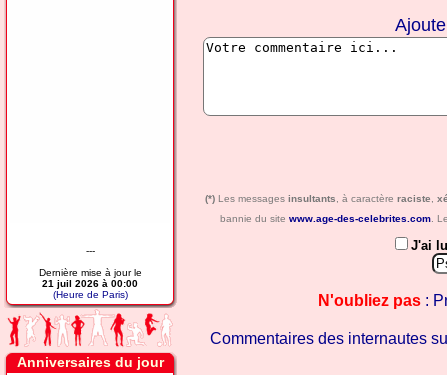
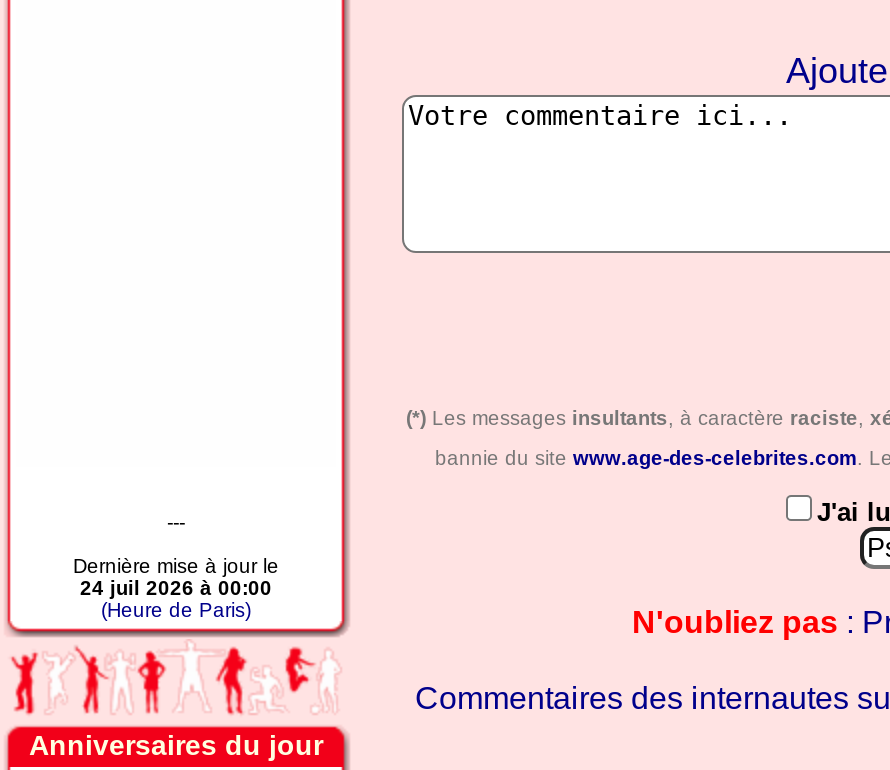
[42,278,138,289] 21 juil 2026 à 00:00 -> [80,577,272,599] 24 juil 2026 à 00:00

